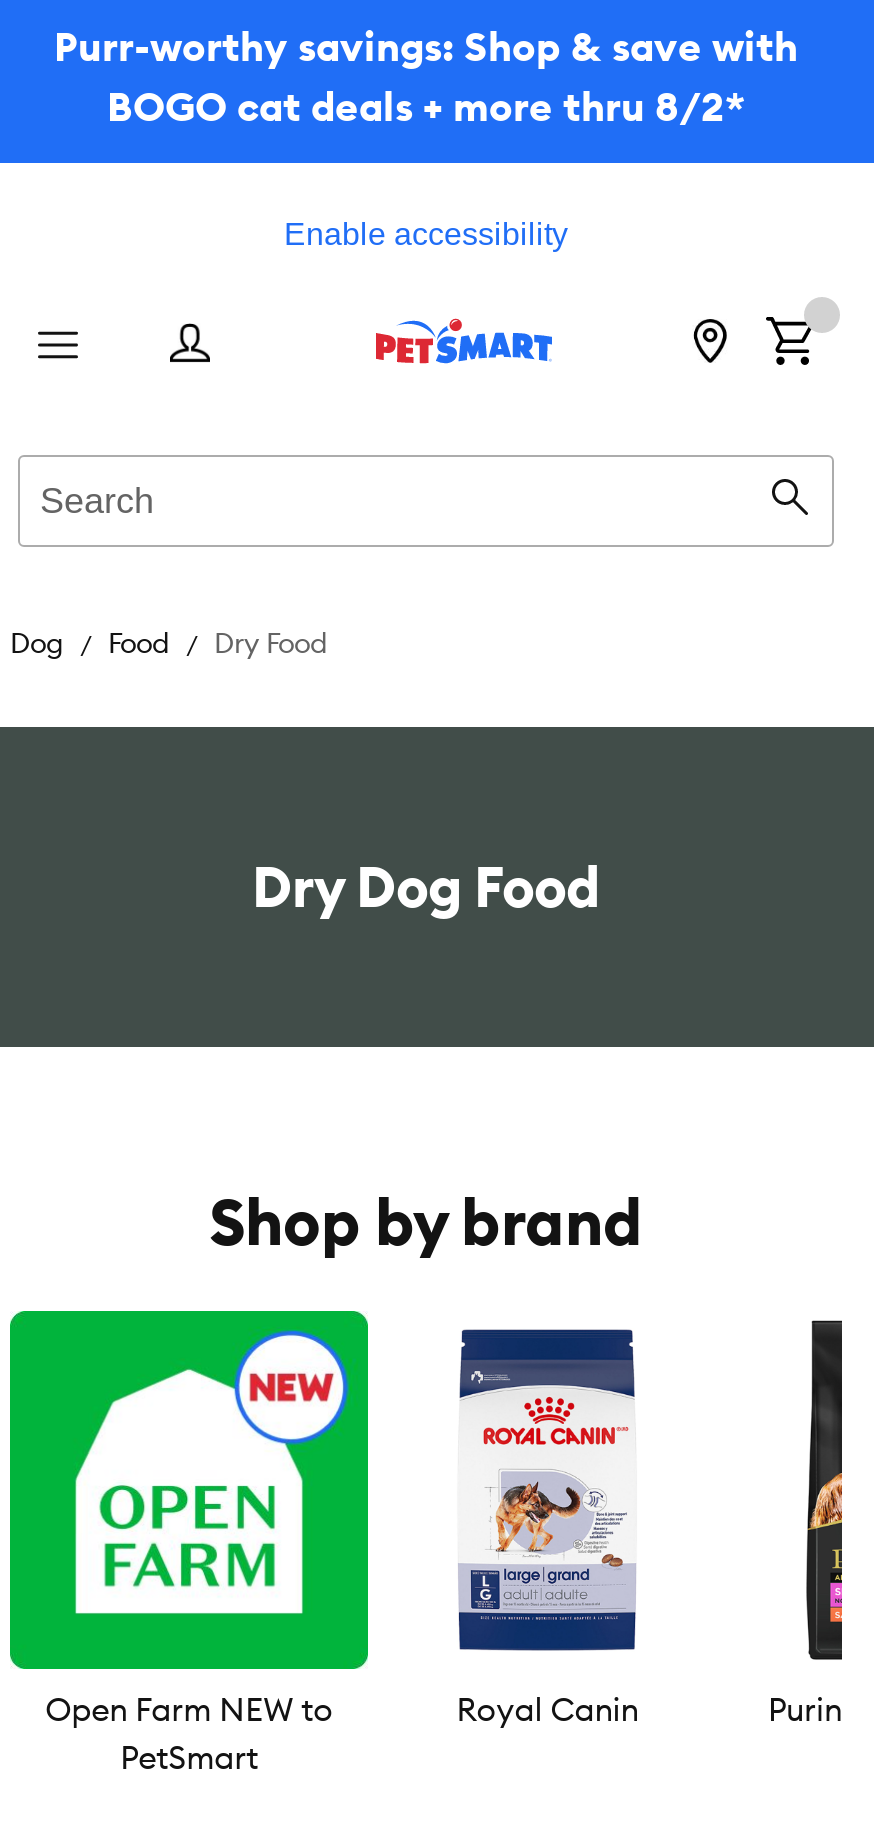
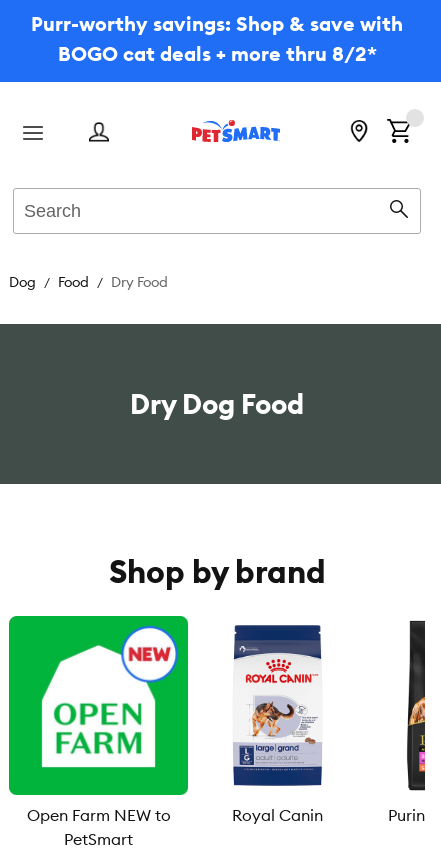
[284,217,568,251] Enable accessibility -> none

